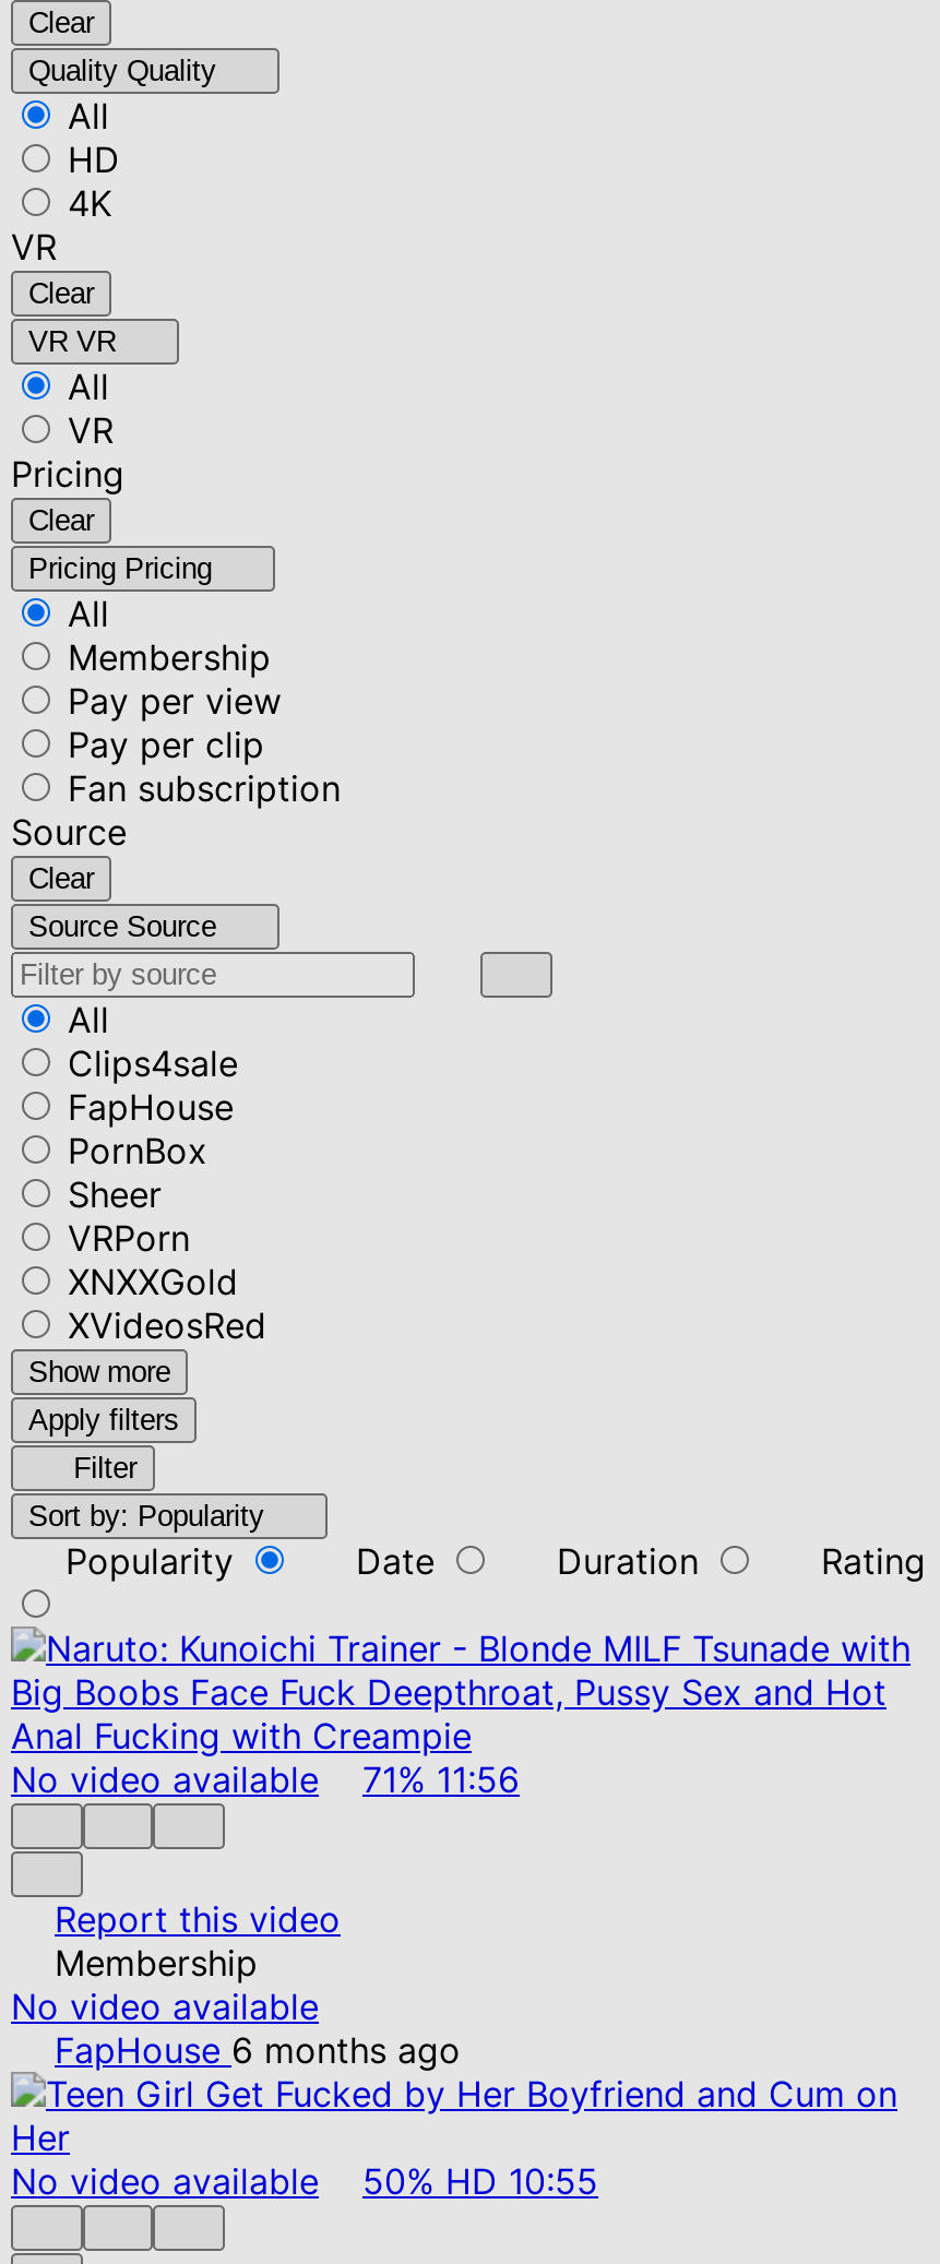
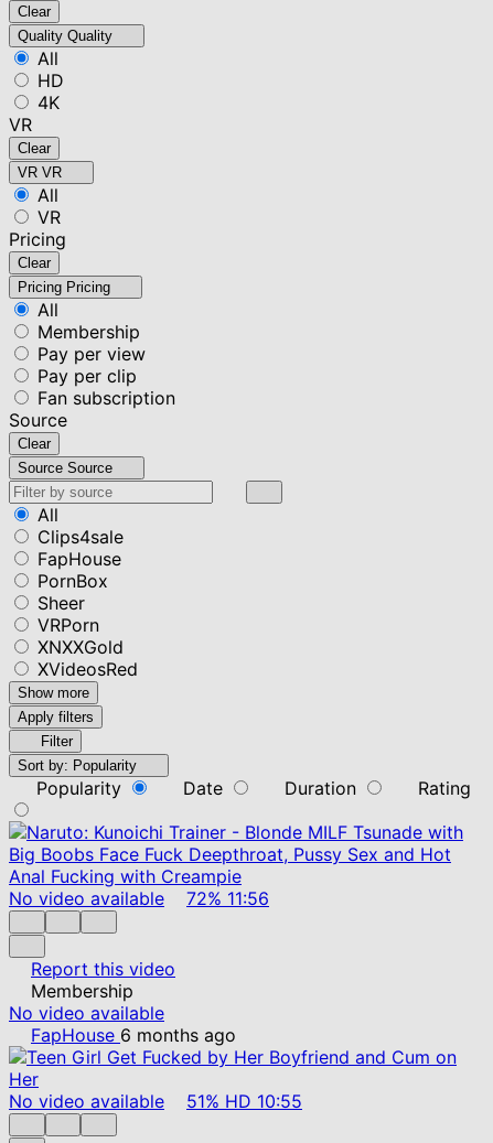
[11,1757,520,1801] No video available 71% 11:56 -> [9,887,269,909] No video available 72% 11:56
[11,2159,598,2203] No video available 50% HD 10:55 -> [9,1090,302,1112] No video available 51% HD 10:55

